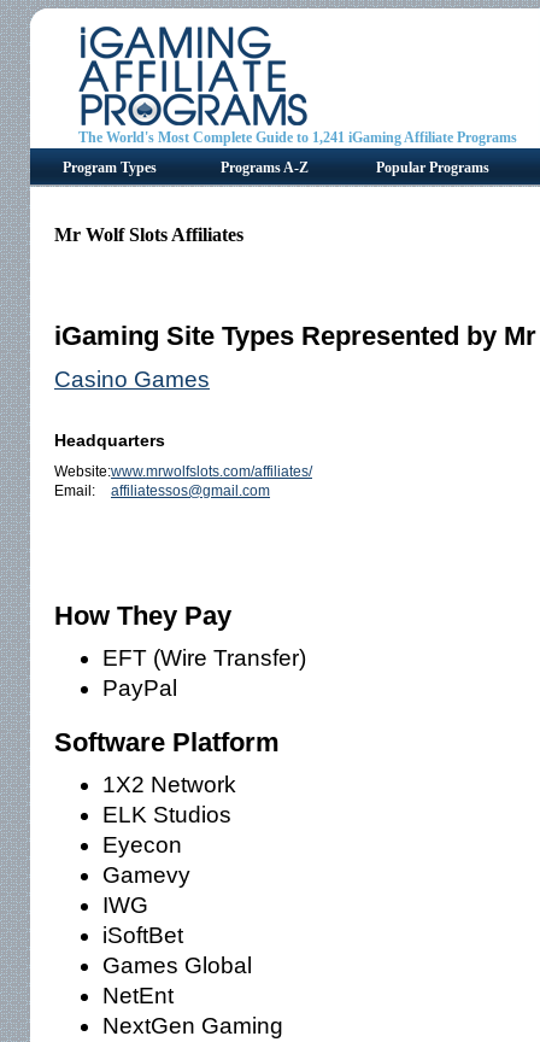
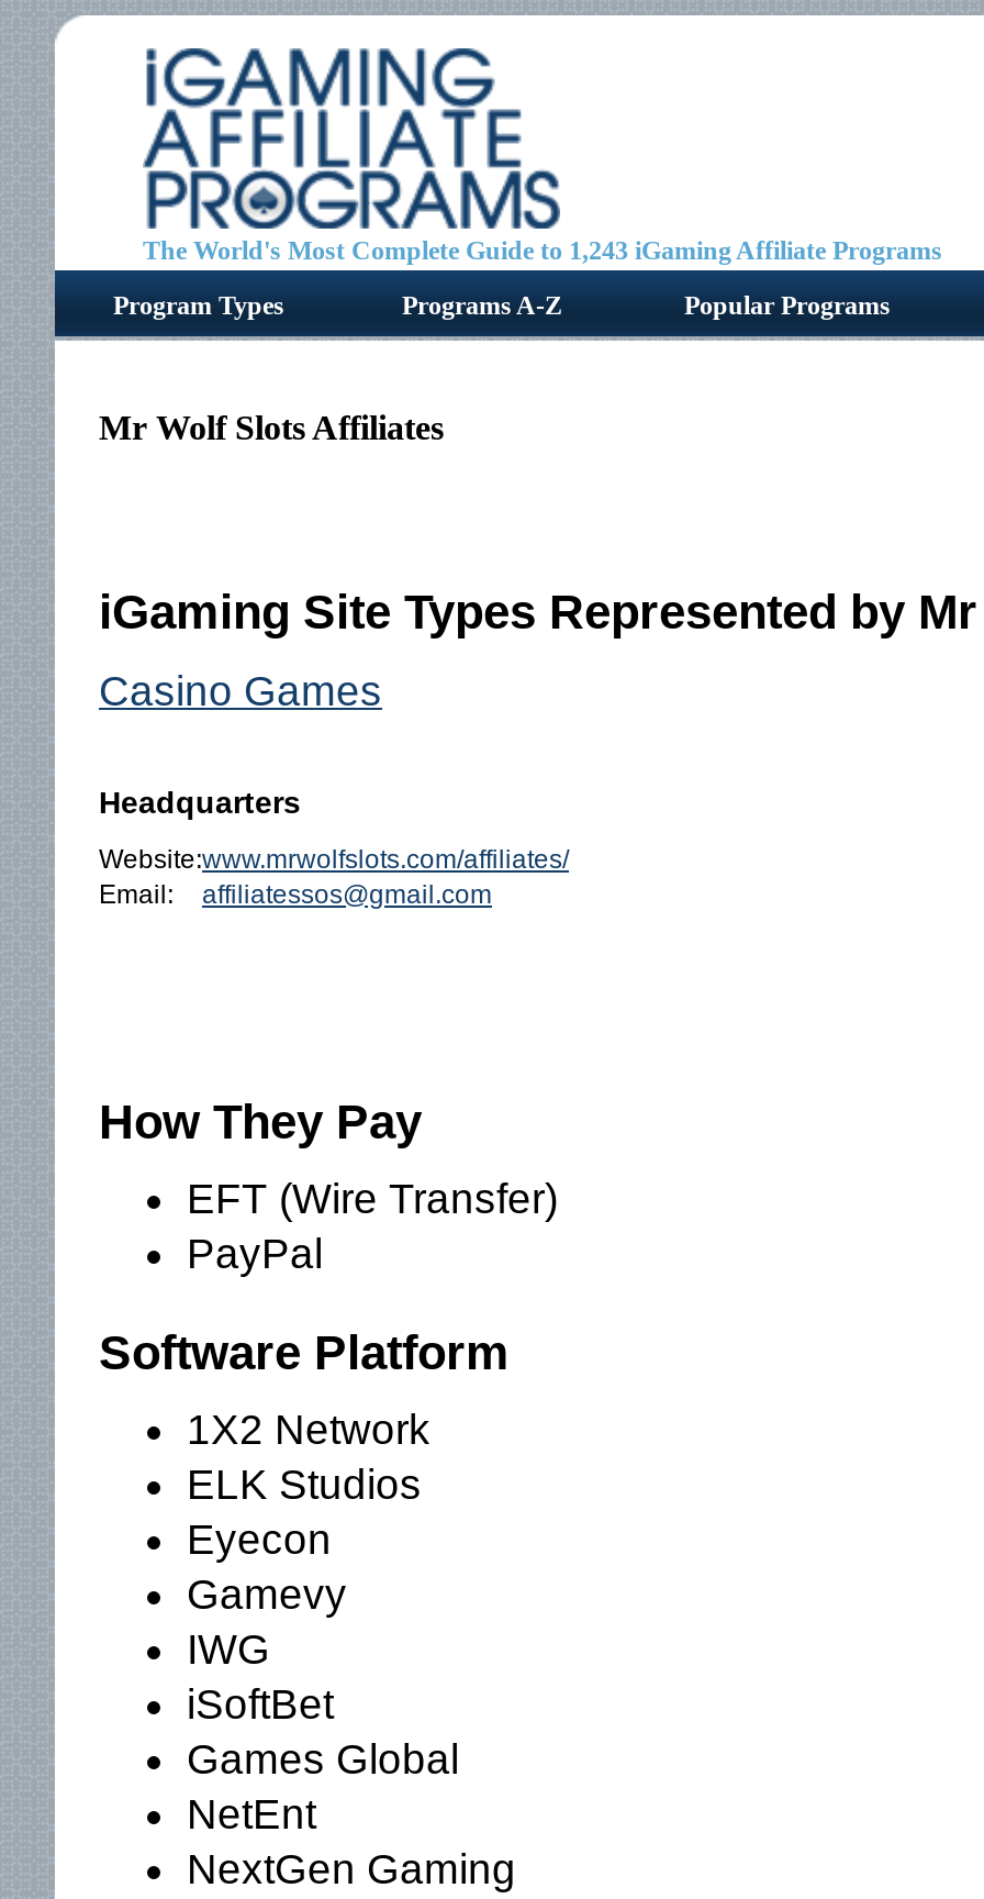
[78,129,517,146] The World's Most Complete Guide to 1,241 iGaming Affiliate Programs -> [143,235,942,266] The World's Most Complete Guide to 1,243 iGaming Affiliate Programs

